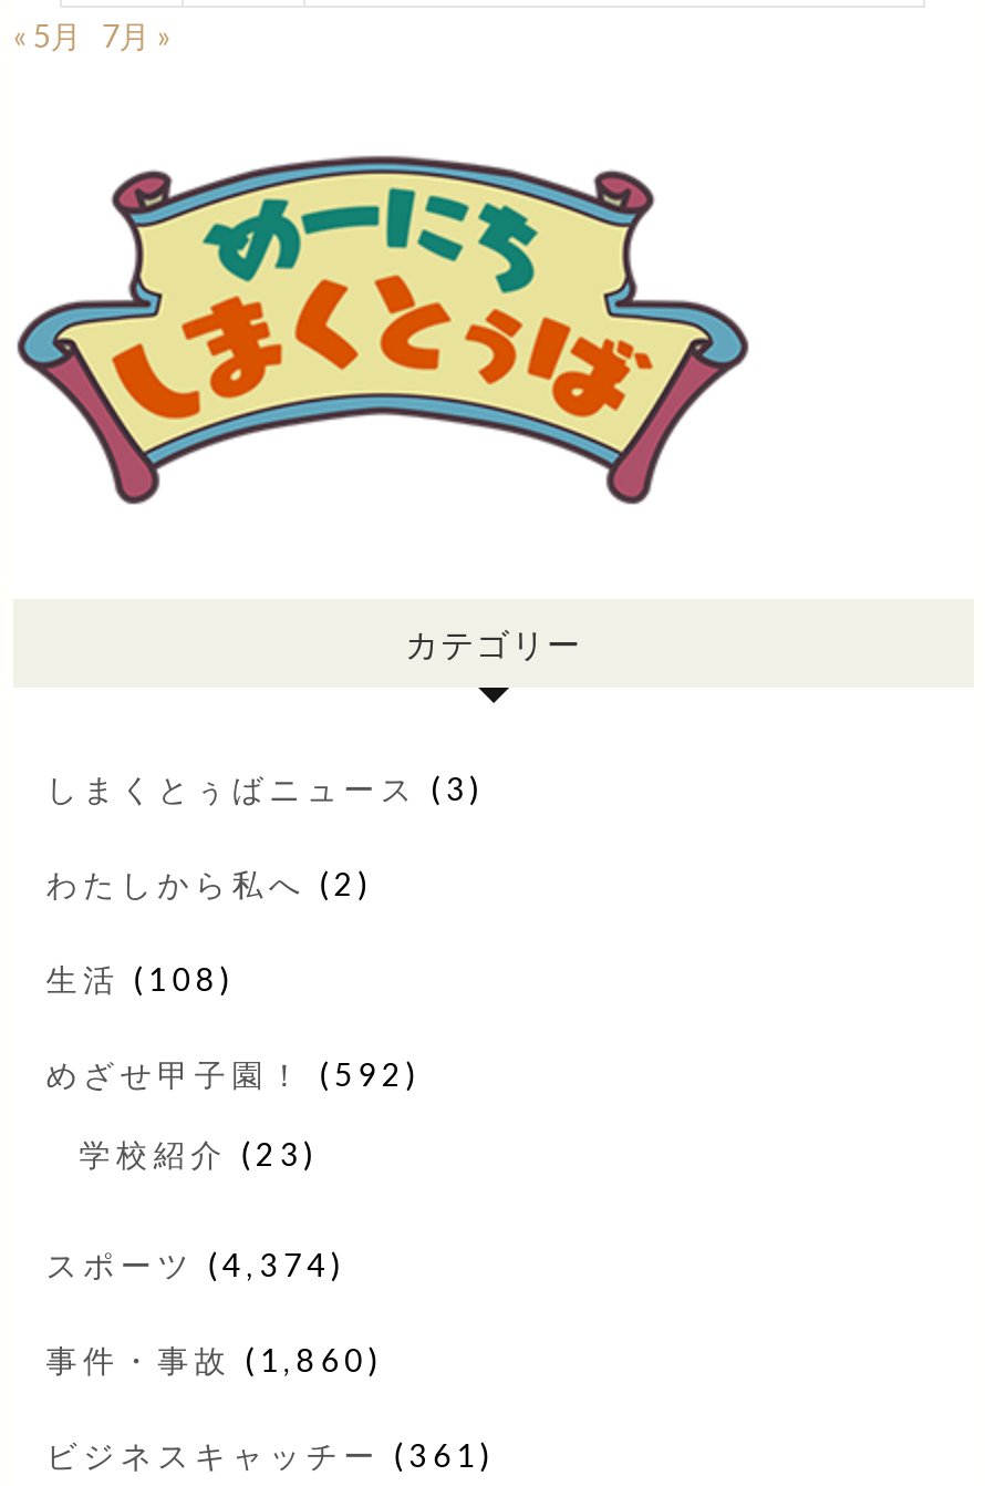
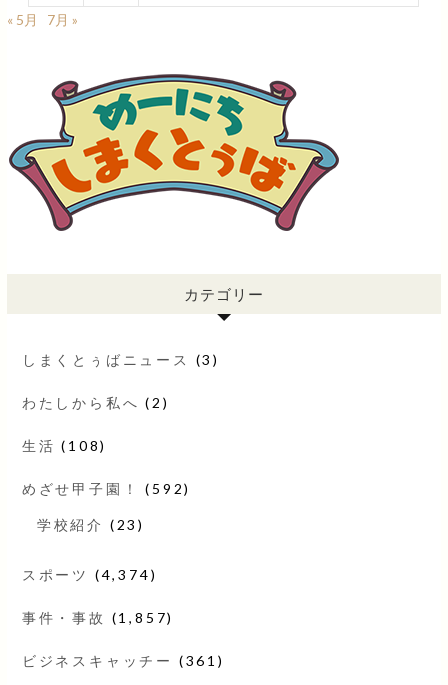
[46,1342,383,1379] 事件・事故(1,860) -> [22,609,174,626] 事件・事故(1,857)

